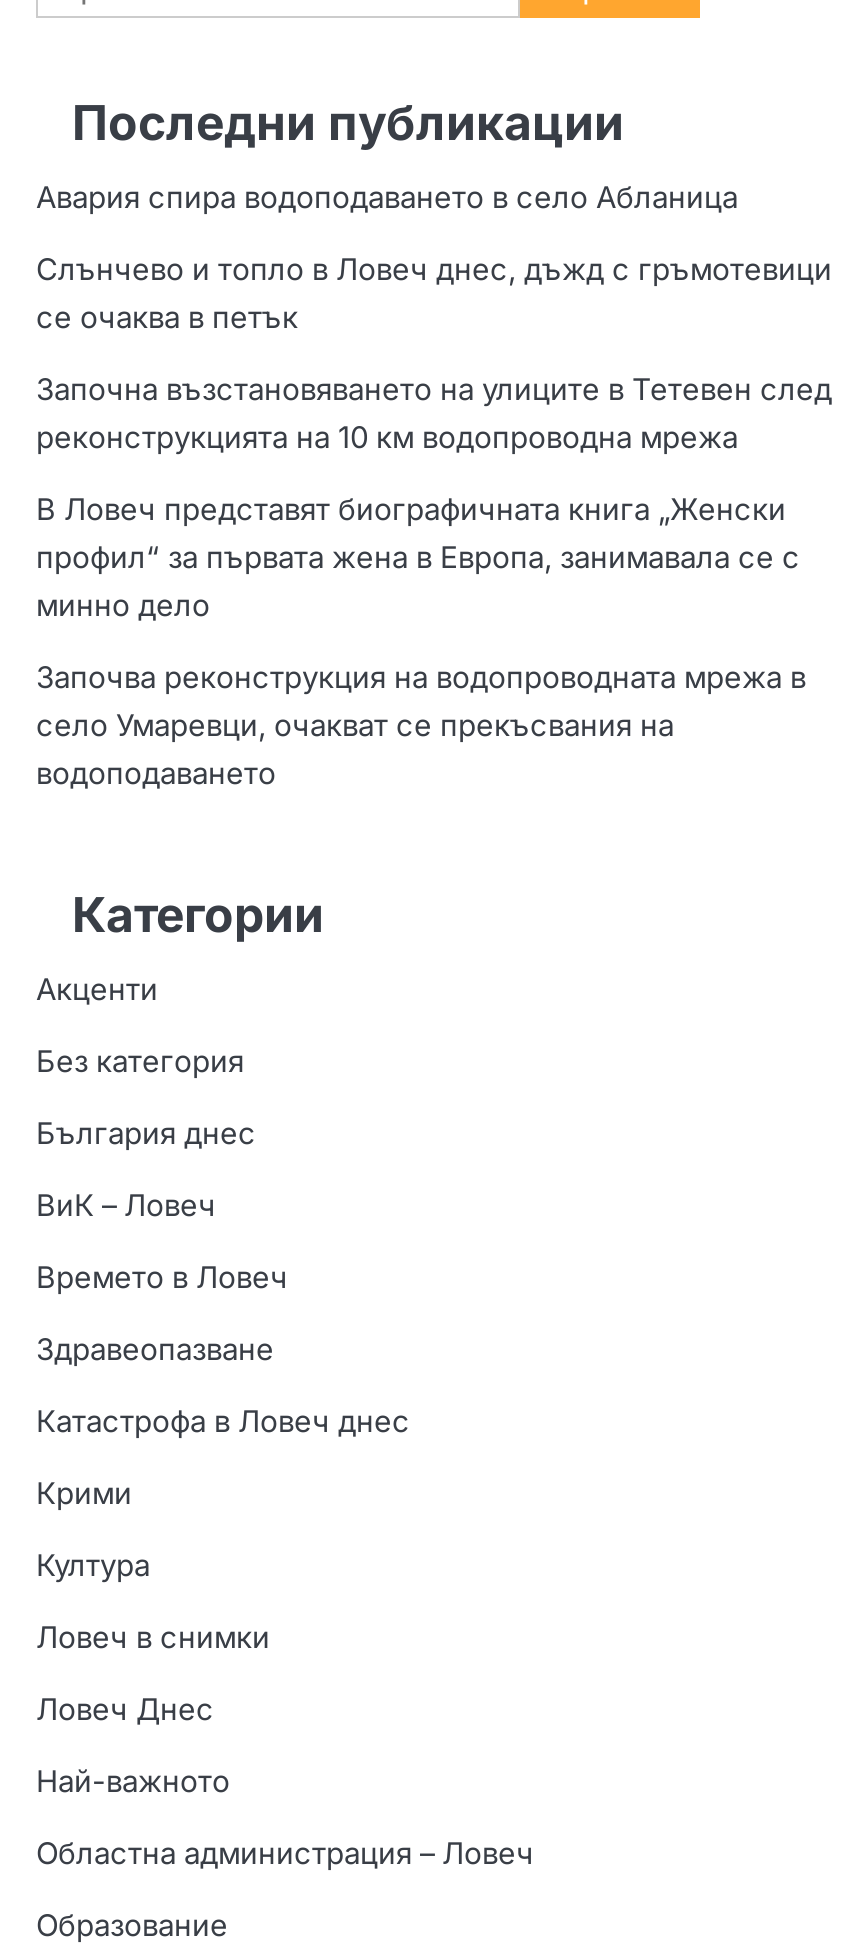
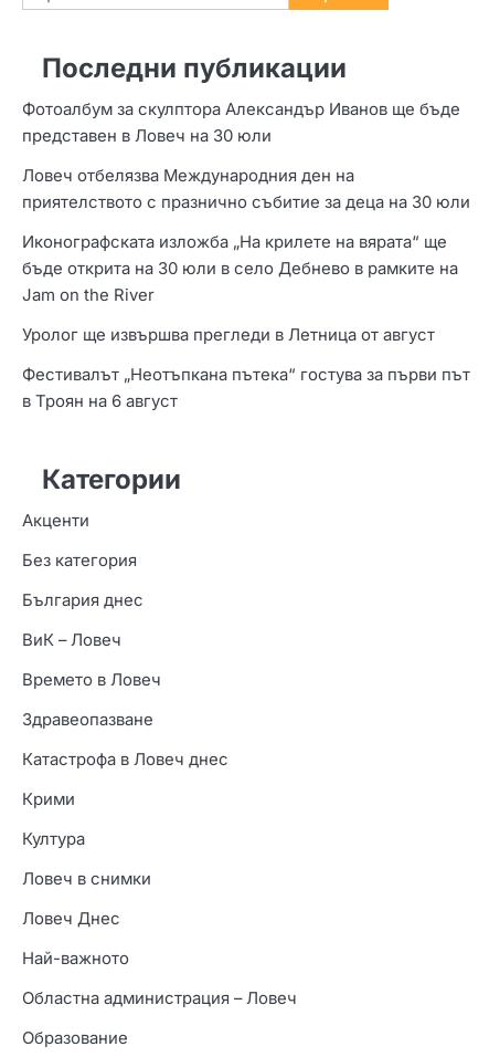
[36,181,738,217] Авария спира водоподаването в село Абланица -> [22,100,460,146] Фотоалбум за скулптора Александър Иванов ще бъде | представен в Ловеч на 30 юли
[36,253,832,337] Слънчево и топло в Ловеч днес, дъжд с гръмотевици | се очаква в петък -> [22,166,470,213] Ловеч отбелязва Международния ден на | приятелството с празнично събитие за деца на 30 юли
[36,373,832,457] Започна възстановяването на улиците в Тетевен след | реконструкцията на 10 км водопроводна мрежа -> [22,233,458,306] Иконографската изложба „На крилете на вярата“ ще | бъде открита на 30 юли в село Дебнево в рамките на | Jam on the River
[36,493,800,625] В Ловеч представят биографичната книга „Женски | профил“ за първата жена в Европа, занимавала се с | минно дело -> [22,326,435,345] Уролог ще извършва прегледи в Летница от август
[36,661,806,793] Започва реконструкция на водопроводната мрежа в | село Умаревци, очакват се прекъсвания на | водоподаването -> [22,365,470,412] Фестивалът „Неотъпкана пътека“ гостува за първи път | в Троян на 6 август

